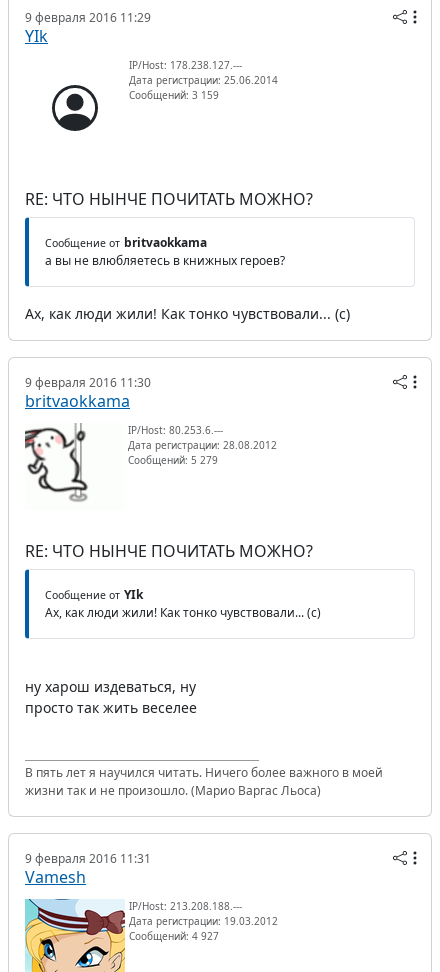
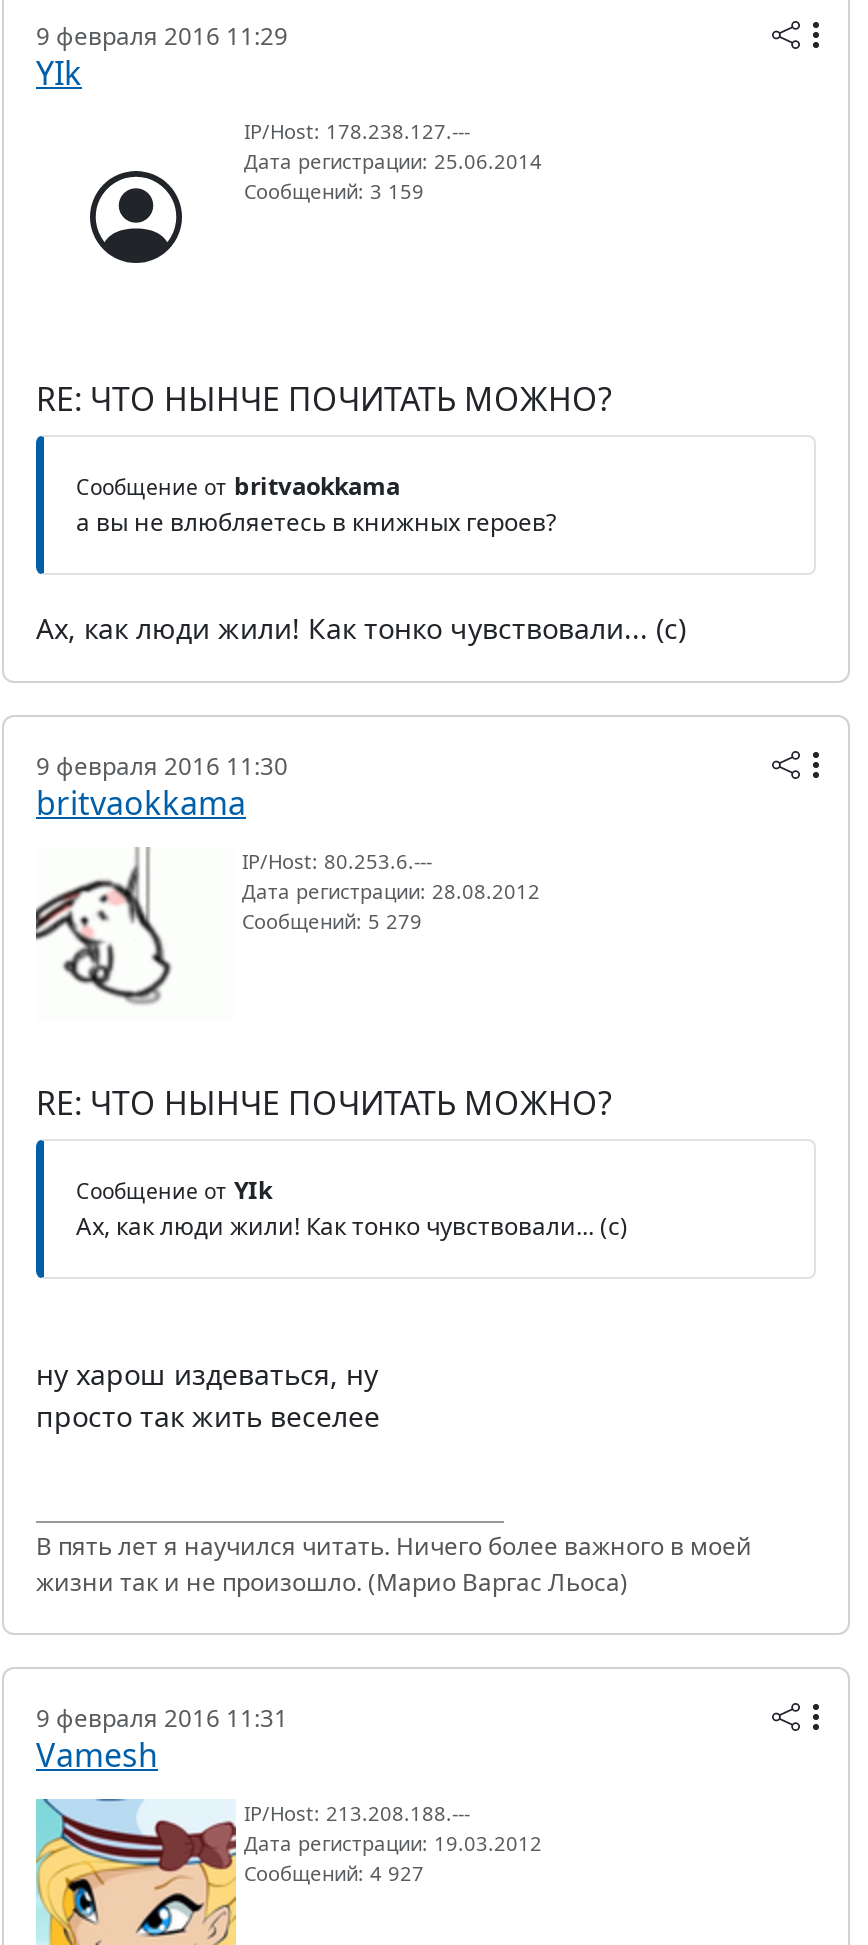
[24,427,93,499] [image] -> [34,857,174,999] [image]

